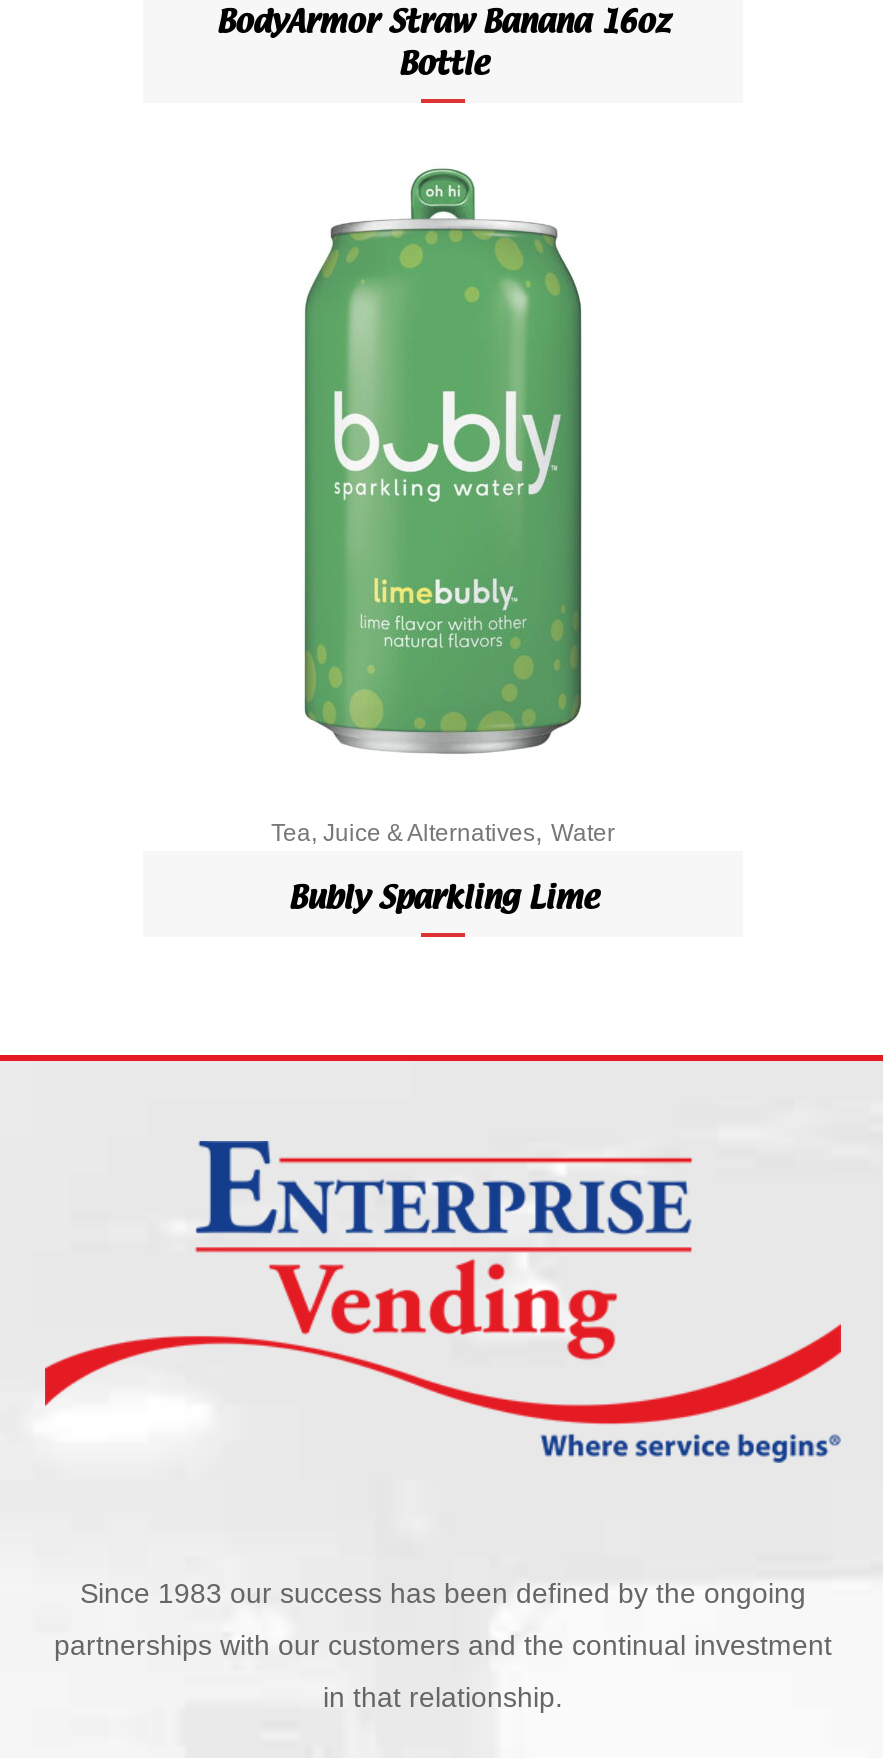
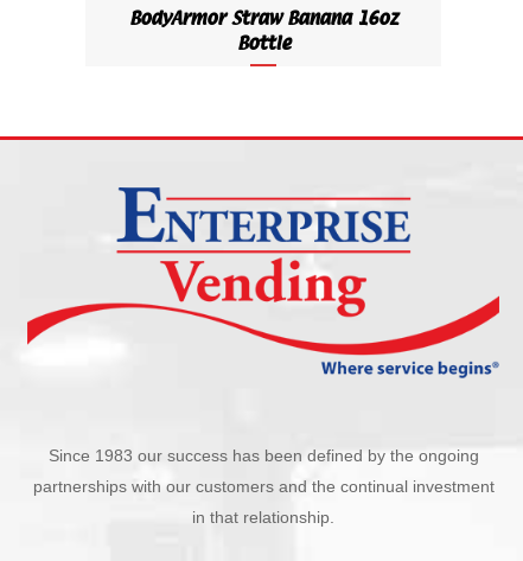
[271,167,615,914] [image] | Tea, Juice & Alternatives, Water | Bubly Sparkling Lime -> none

